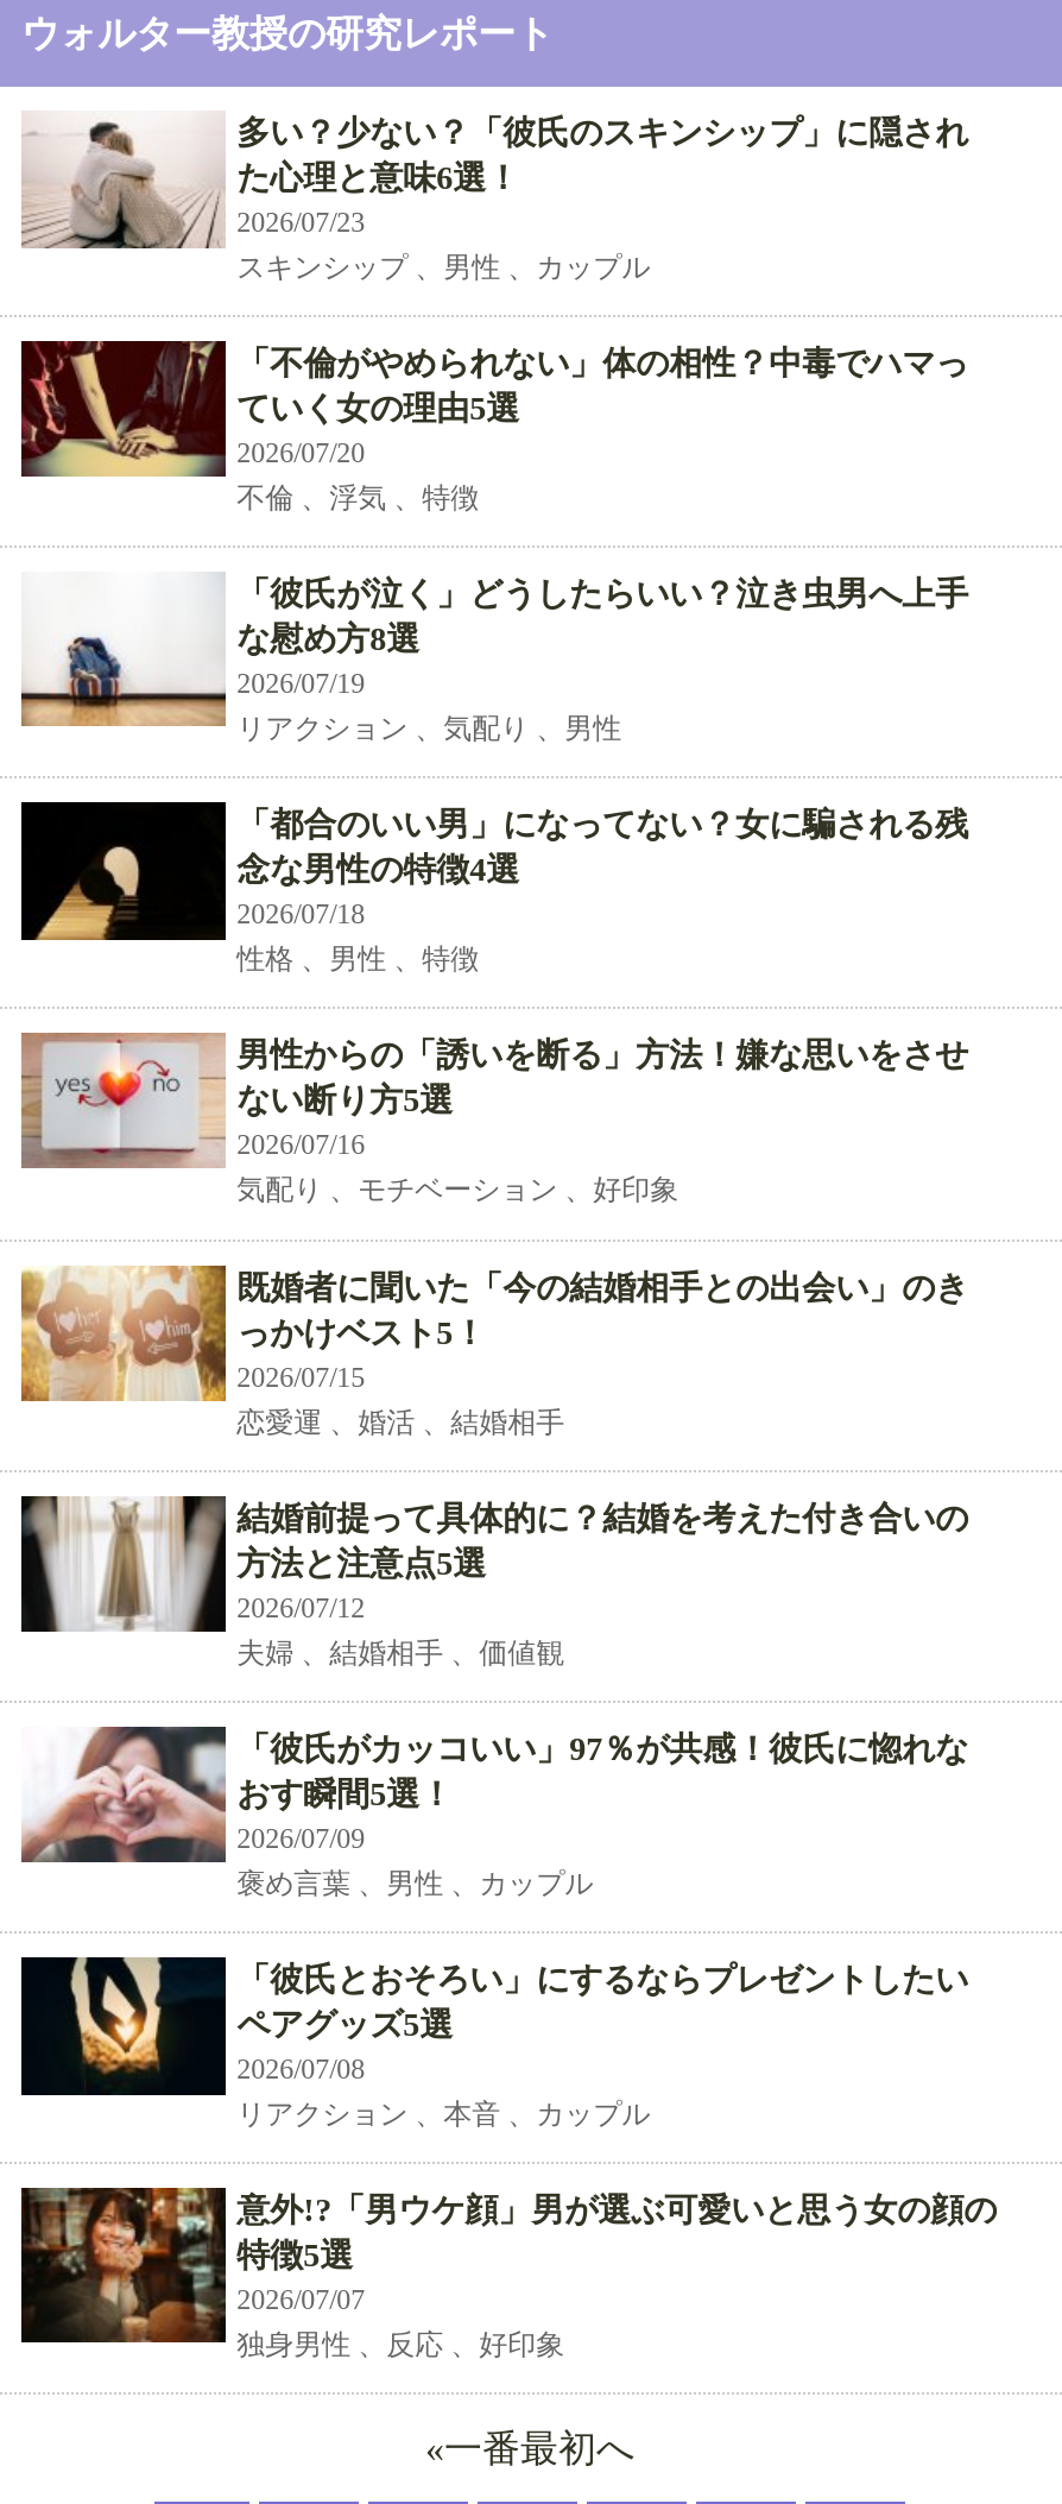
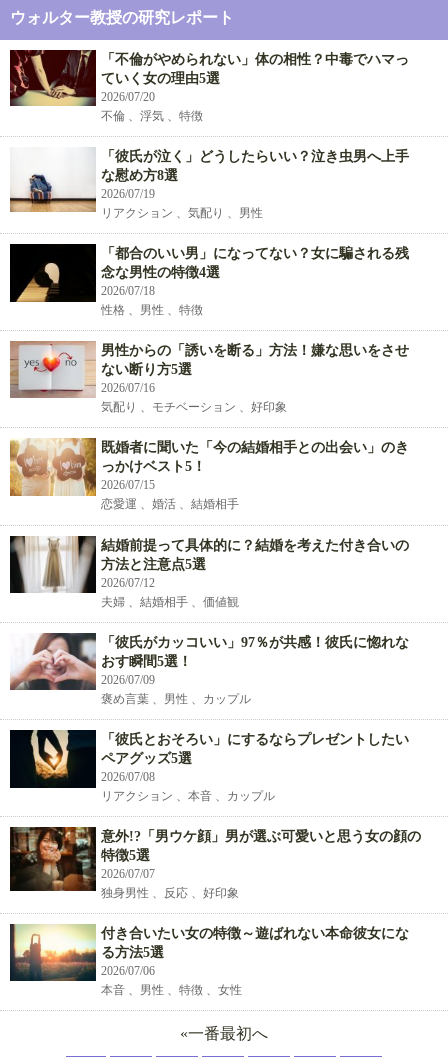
[21,111,968,284] [image] | 多い？少ない？「彼氏のスキンシップ」に隠され | た心理と意味6選！ | 2026/07/23 | スキンシップ 、男性 、カップル -> none
moved [19,339,997,2361] -> [9,49,421,900]: [image] | 「不倫がやめられない」体の相性？中毒でハマっ | ていく女の理由5選 | ... | 2026/07/07 | 独身男性 、反応 、好印象
none -> [10,924,409,997] [image] | 付き合いたい女の特徴～遊ばれない本命彼女にな | る方法5選 | 2026/07/06 | 本音 、男性 、特徴 、女性

